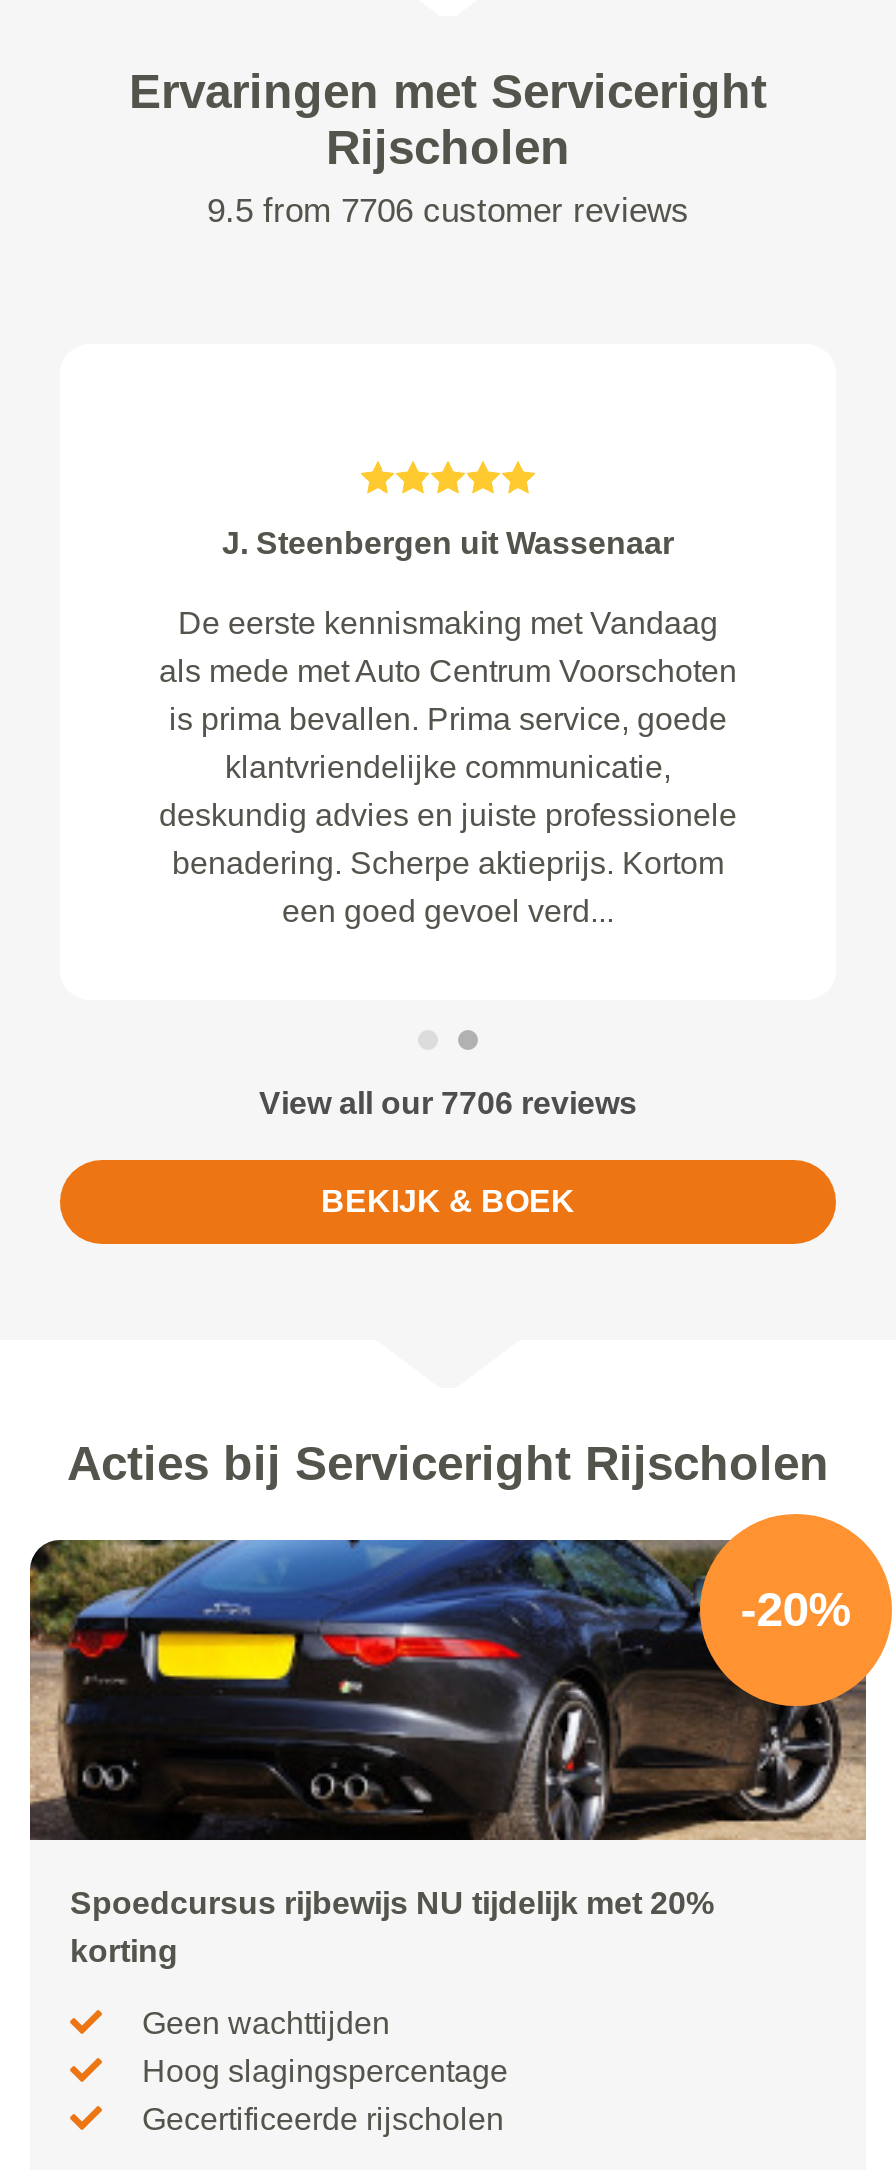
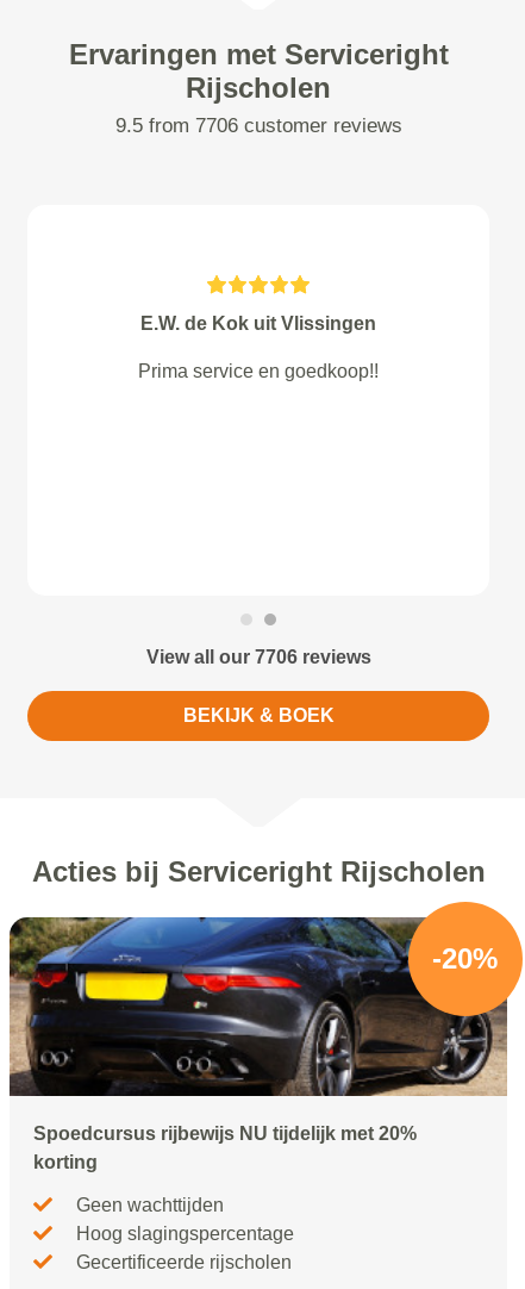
[222,526,674,560] J. Steenbergen uit Wassenaar -> [140,313,376,334] E.W. de Kok uit Vlissingen
[159,606,737,928] De eerste kennismaking met Vandaag | als mede met Auto Centrum Voorschoten | is prima bevallen. Prima service, goede | klantvriendelijke communicatie, | deskundig advies en juiste professionele | benadering. Scherpe aktieprijs. Kortom | een goed gevoel verd... -> [138,361,379,381] Prima service en goedkoop!!

